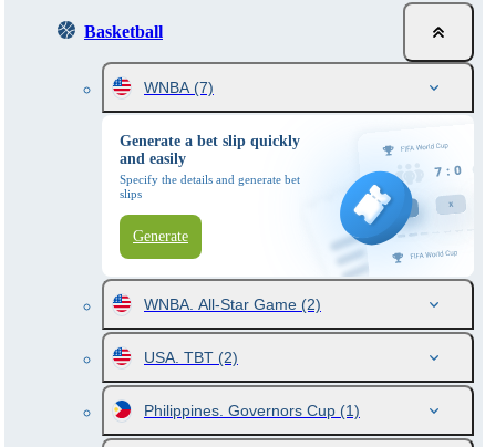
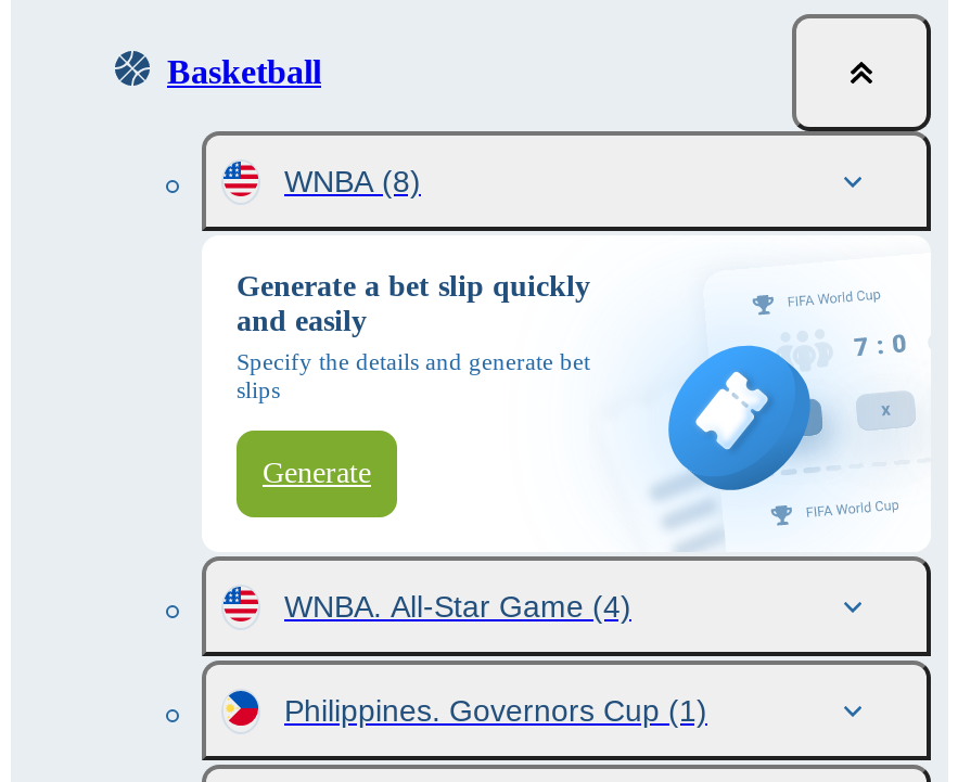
[144,79,214,96] WNBA (7) -> [284,164,421,198] WNBA (8)
[144,295,321,366] WNBA. All-Star Game (2) | USA. TBT (2) -> [284,589,631,624] WNBA. All-Star Game (4)

